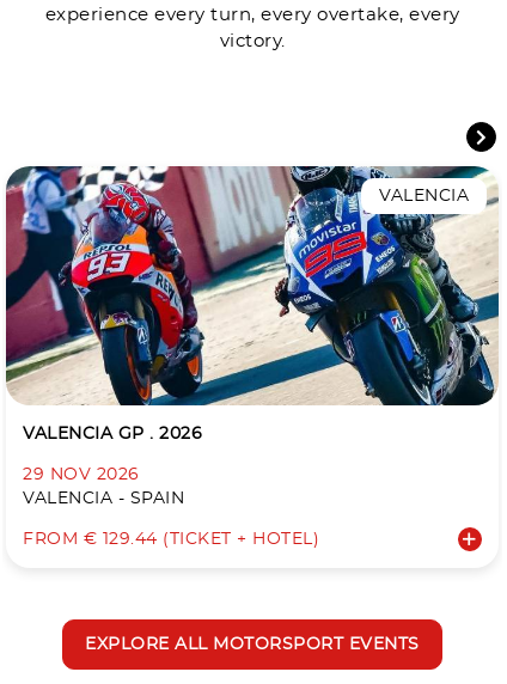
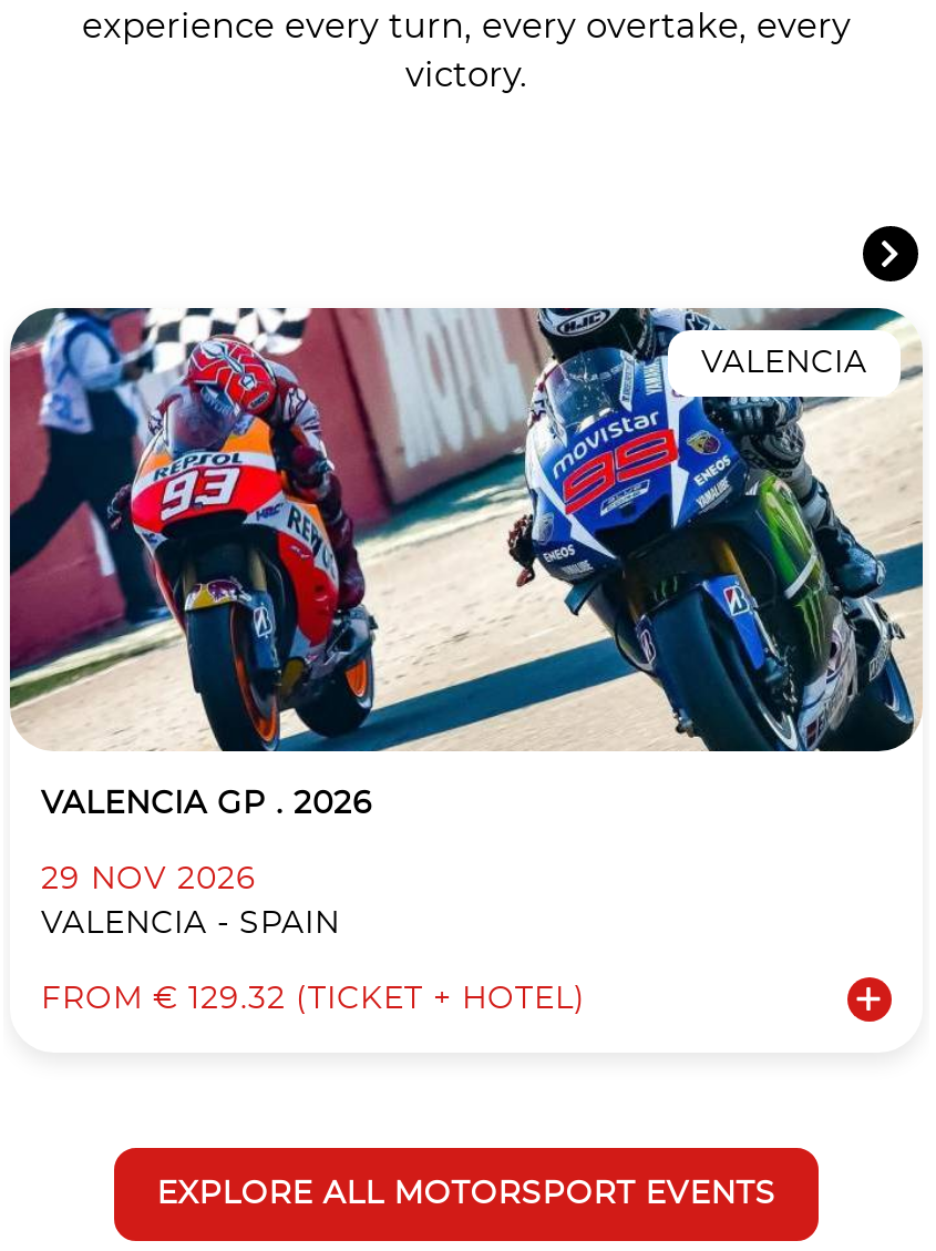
[23,531,319,548] FROM € 129.44 (TICKET + HOTEL) -> [41,984,586,1015] FROM € 129.32 (TICKET + HOTEL)

